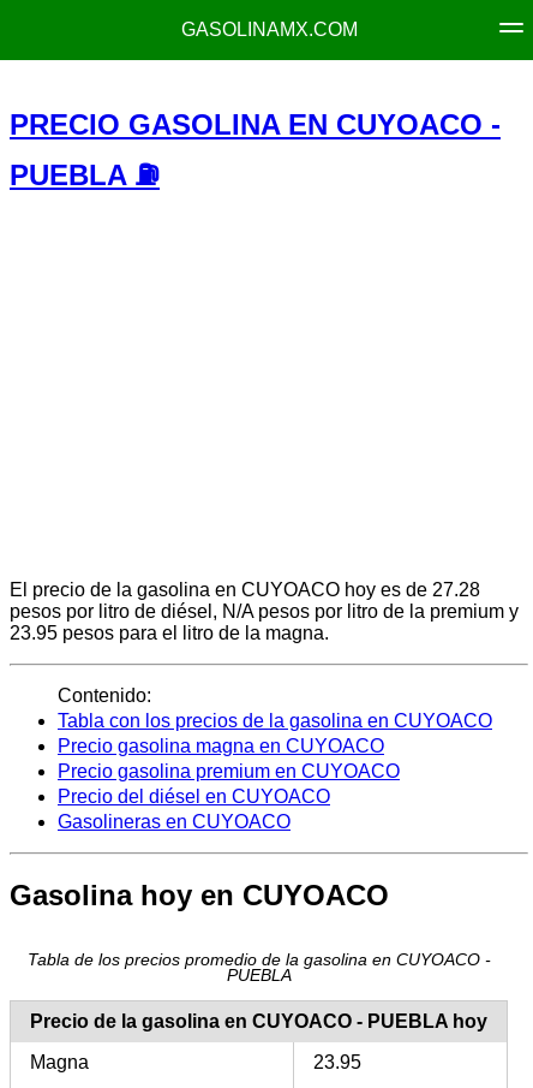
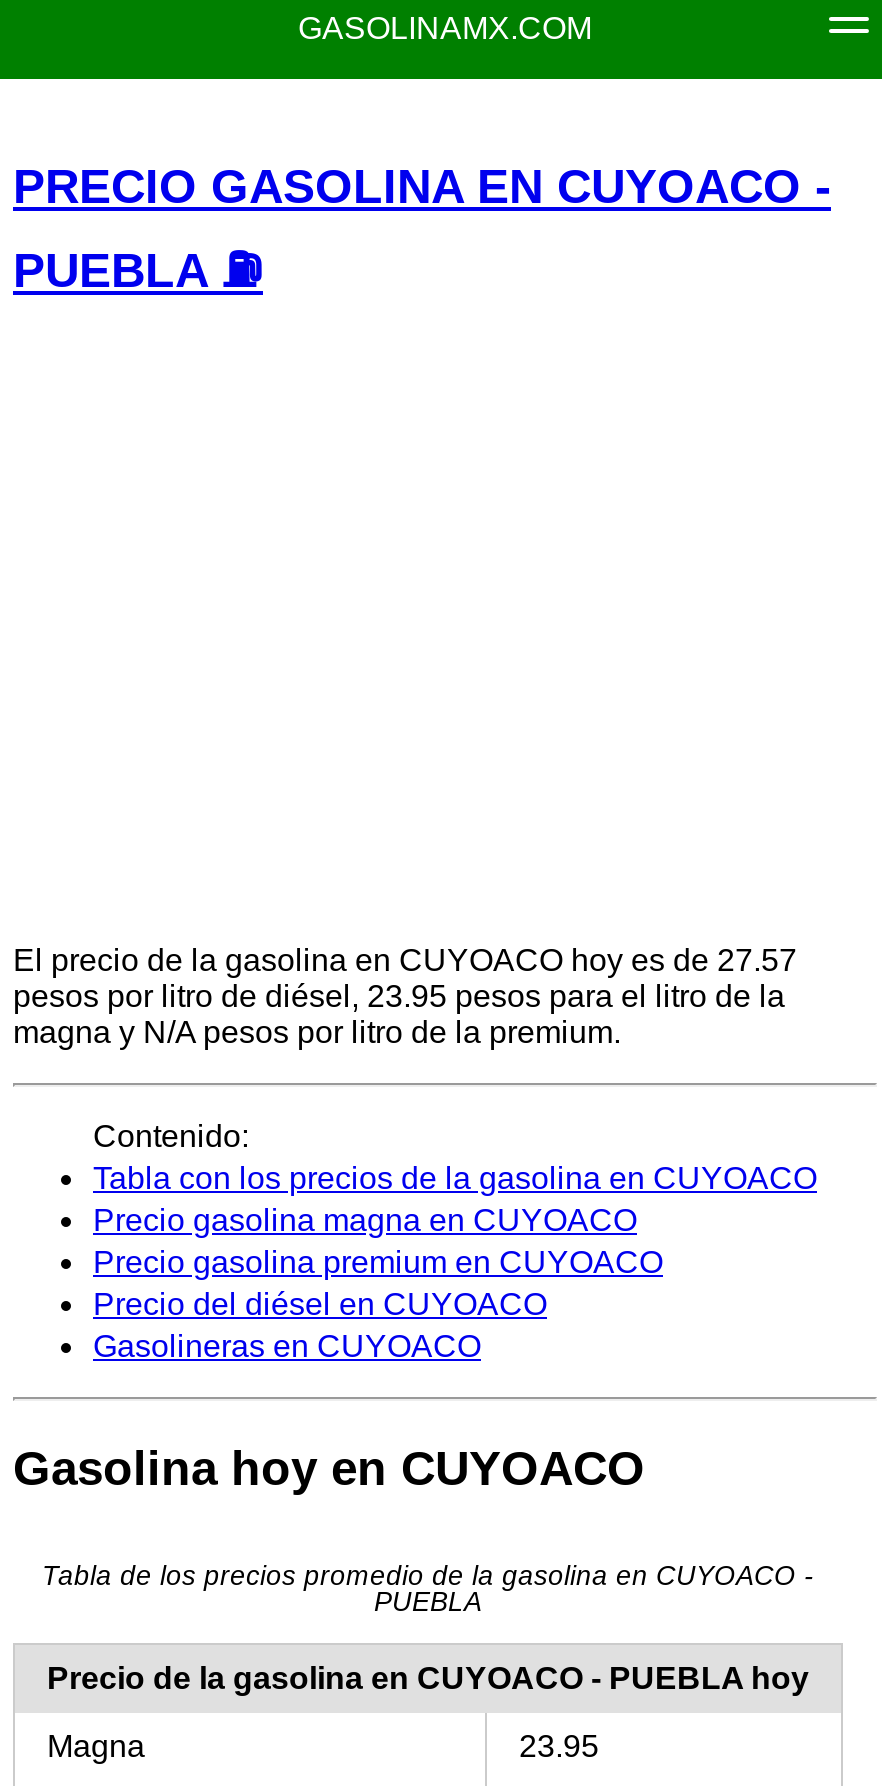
[10,580,519,643] El precio de la gasolina en CUYOACO hoy es de 27.28 | pesos por litro de diésel, N/A pesos por litro de la premium y | 23.95 pesos para el litro de la magna. -> [13,943,797,1049] El precio de la gasolina en CUYOACO hoy es de 27.57 | pesos por litro de diésel, 23.95 pesos para el litro de la | magna y N/A pesos por litro de la premium.

